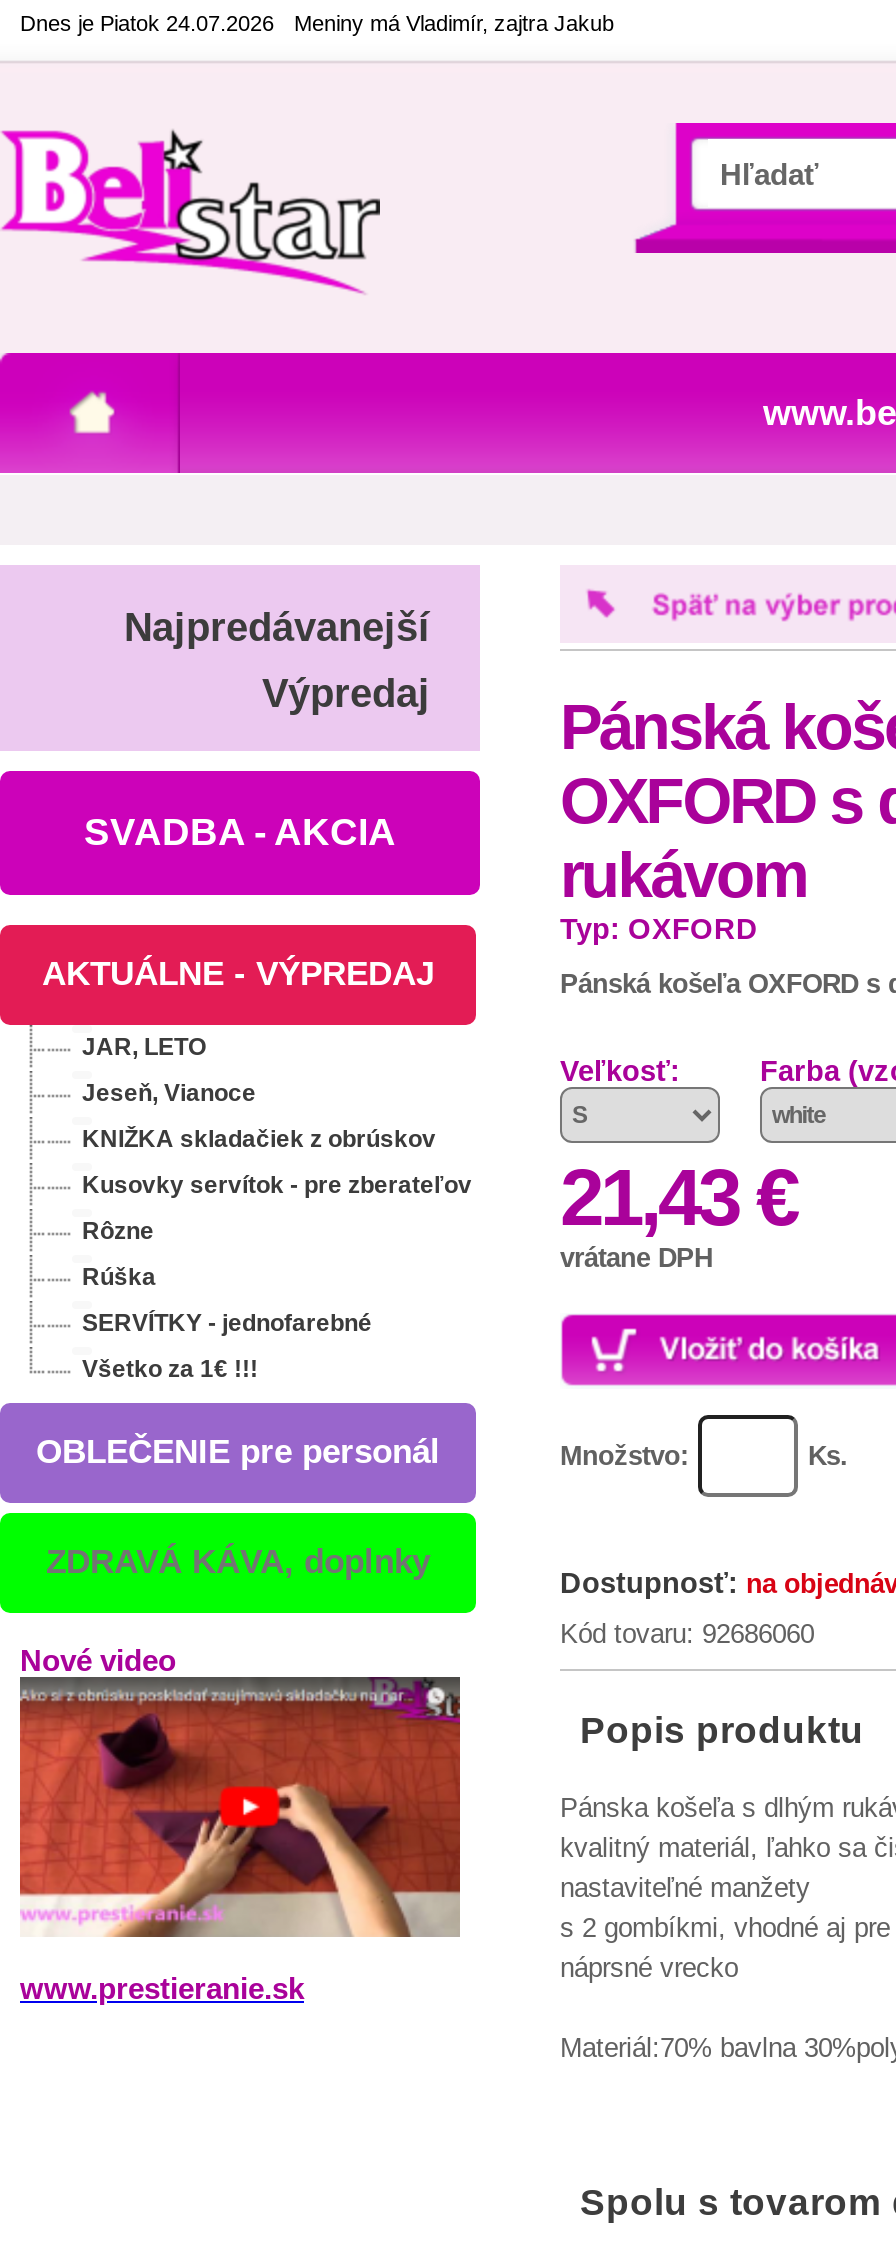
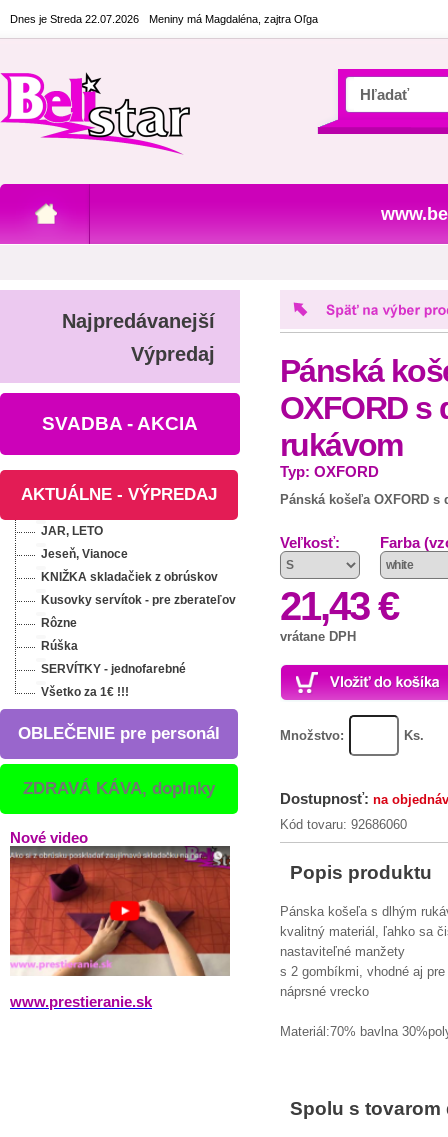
[20,11,274,35] Dnes je Piatok 24.07.2026 -> [10,13,139,25] Dnes je Streda 22.07.2026
[294,11,614,35] Meniny má Vladimír, zajtra Jakub -> [149,13,318,25] Meniny má Magdaléna, zajtra Oľga

